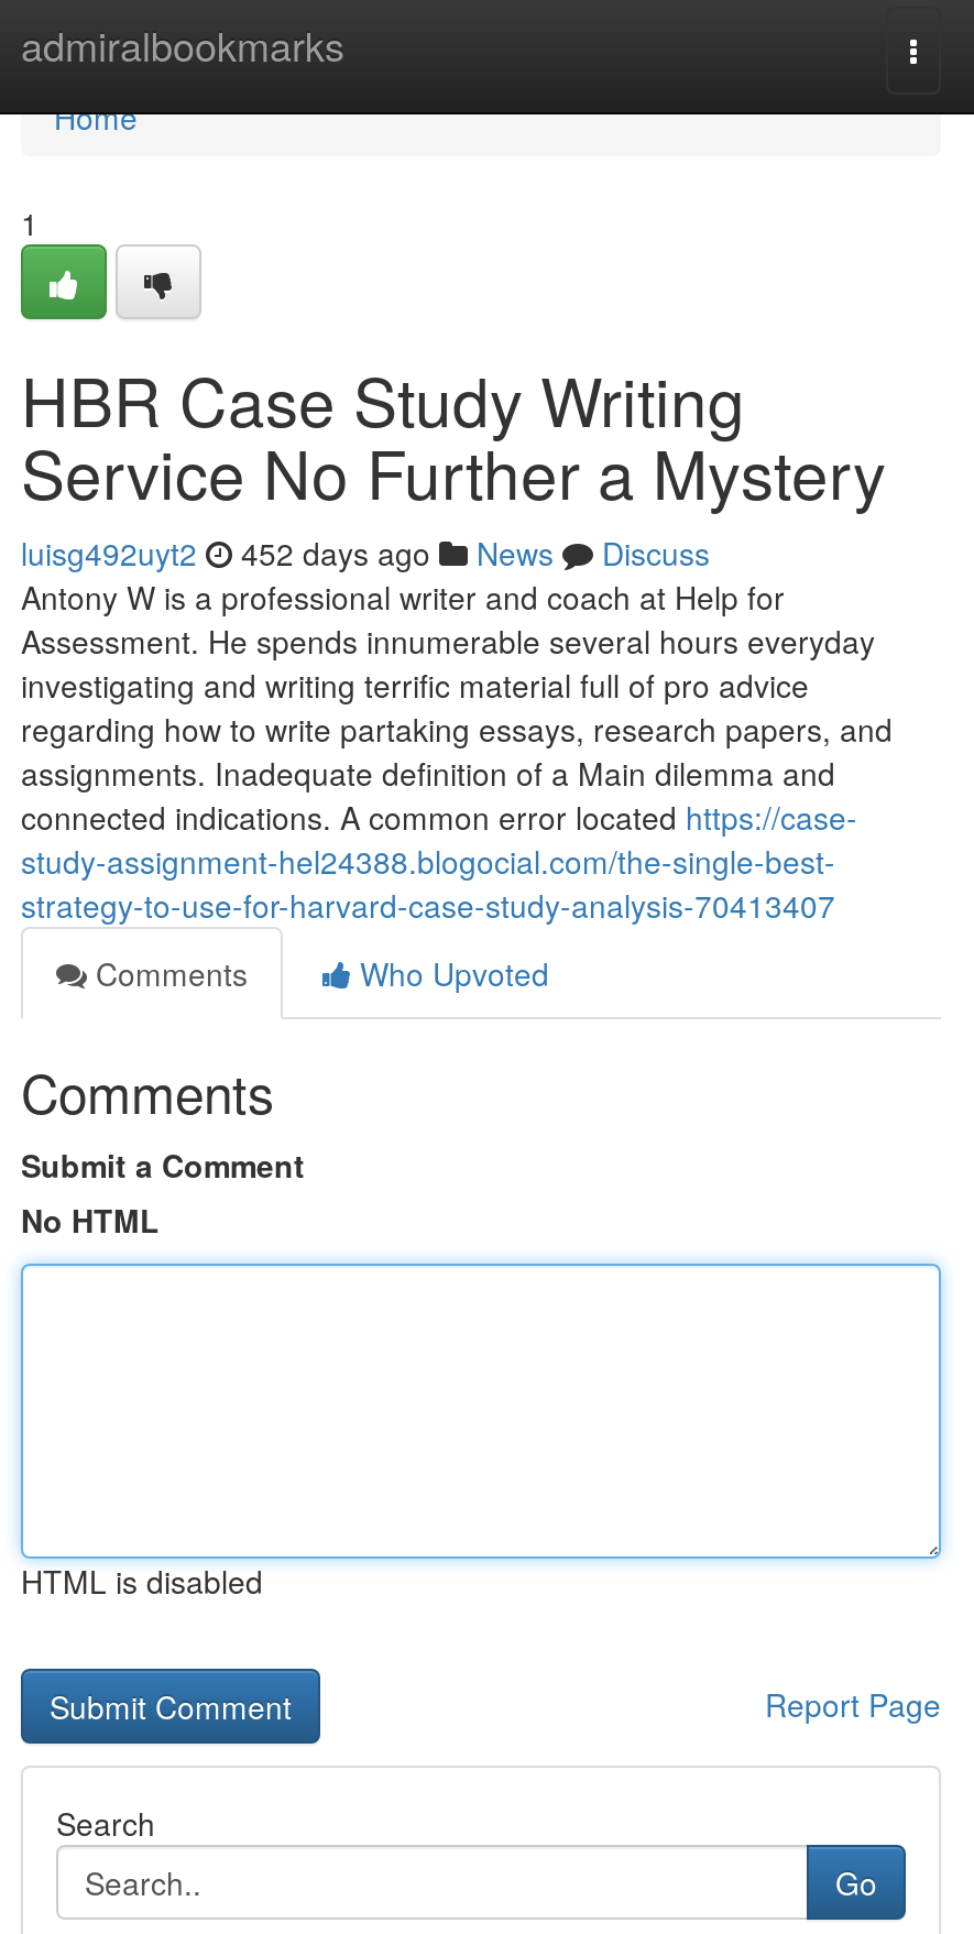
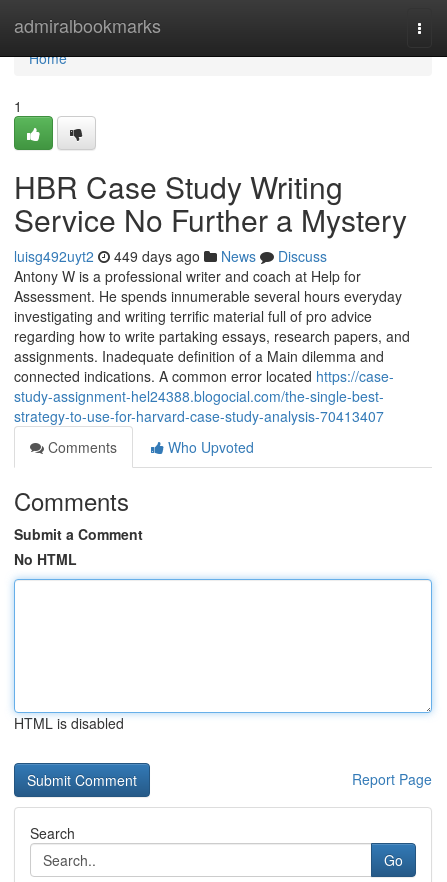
[21,531,710,575] luisg492uyt2 452 days ago News Discuss -> [14,246,327,266] luisg492uyt2 449 days ago News Discuss

